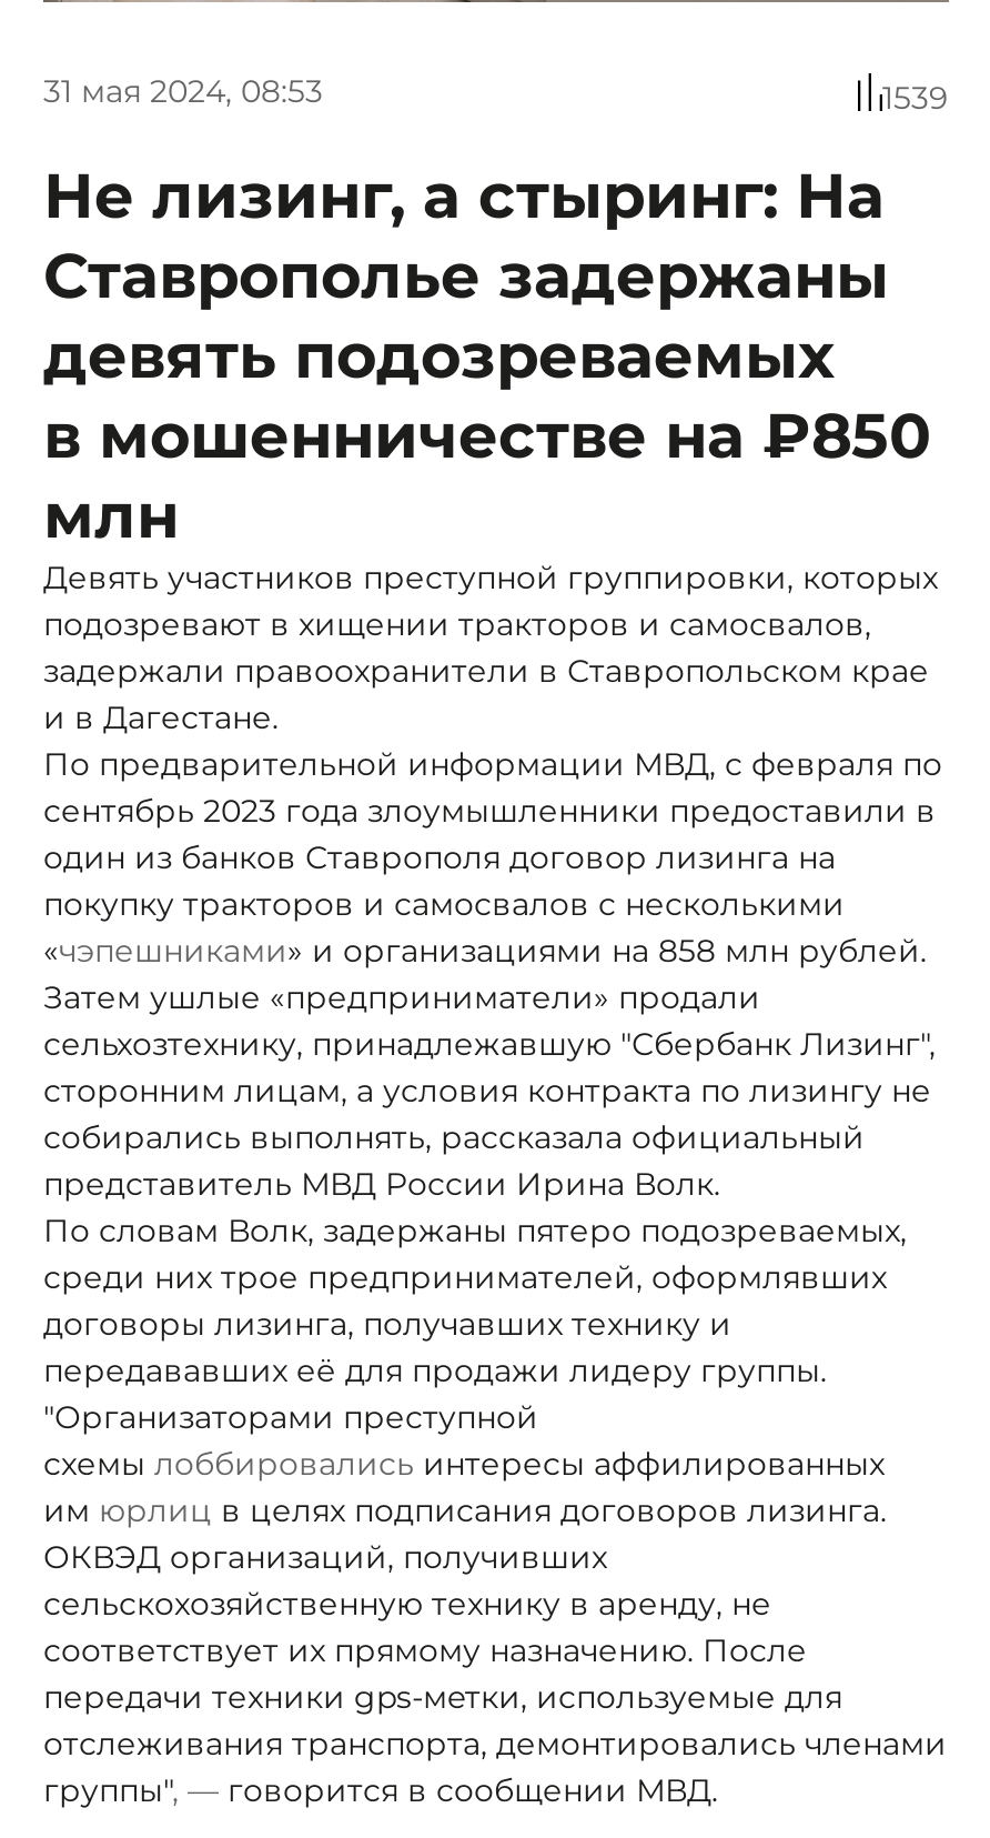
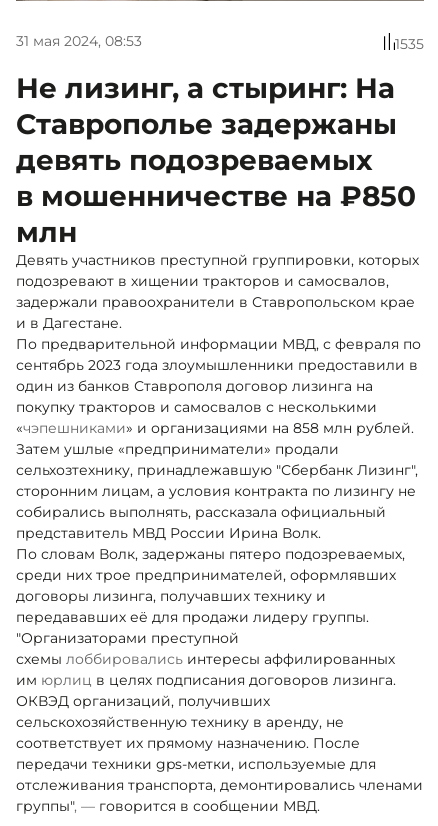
[882,77,949,117] 1539 -> [395,35,424,53] 1535

